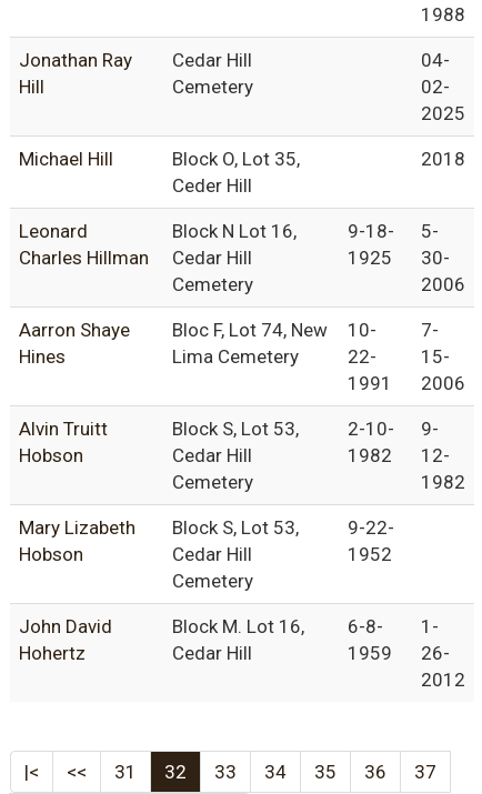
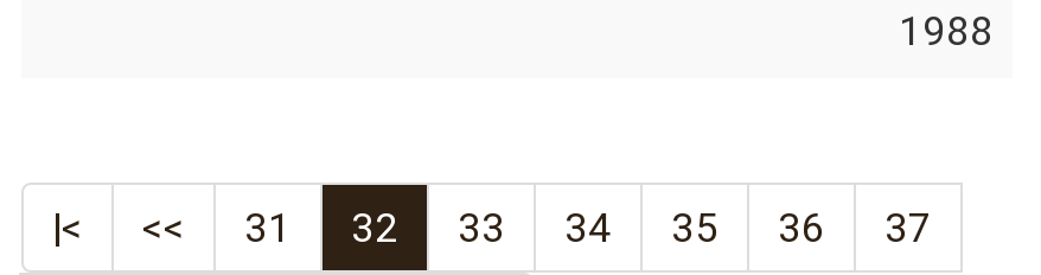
[19,49,132,98] Jonathan Ray | Hill -> none
[19,49,465,197] 04- | 02- | 2025 | Michael Hill | Block O, Lot 35, | Ceder Hill -> none
[172,49,253,98] Cedar Hill | Cemetery -> none
[19,148,465,269] 2018 | Leonard | Charles Hillman -> none
[19,220,465,368] 5- | 30- | 2006 | Aarron Shaye | Hines -> none
[172,220,297,296] Block N Lot 16, | Cedar Hill | Cemetery -> none
[348,220,394,269] 9-18- | 1925 -> none
[19,319,465,467] 7- | 15- | 2006 | Alvin Truitt | Hobson -> none
[172,319,328,368] Bloc F, Lot 74, New | Lima Cemetery -> none
[348,319,392,394] 10- | 22- | 1991 -> none
[19,418,465,565] 9- | 12- | 1982 | Mary Lizabeth | Hobson -> none
[172,418,299,493] Block S, Lot 53, | Cedar Hill | Cemetery -> none
[348,418,394,467] 2-10- | 1982 -> none
[19,516,394,664] 9-22- | 1952 | John David | Hohertz -> none
[172,516,299,592] Block S, Lot 53, | Cedar Hill | Cemetery -> none
[172,615,304,664] Block M. Lot 16, | Cedar Hill -> none
[348,615,392,664] 6-8- | 1959 -> none
[421,615,465,691] 1- | 26- | 2012 -> none

